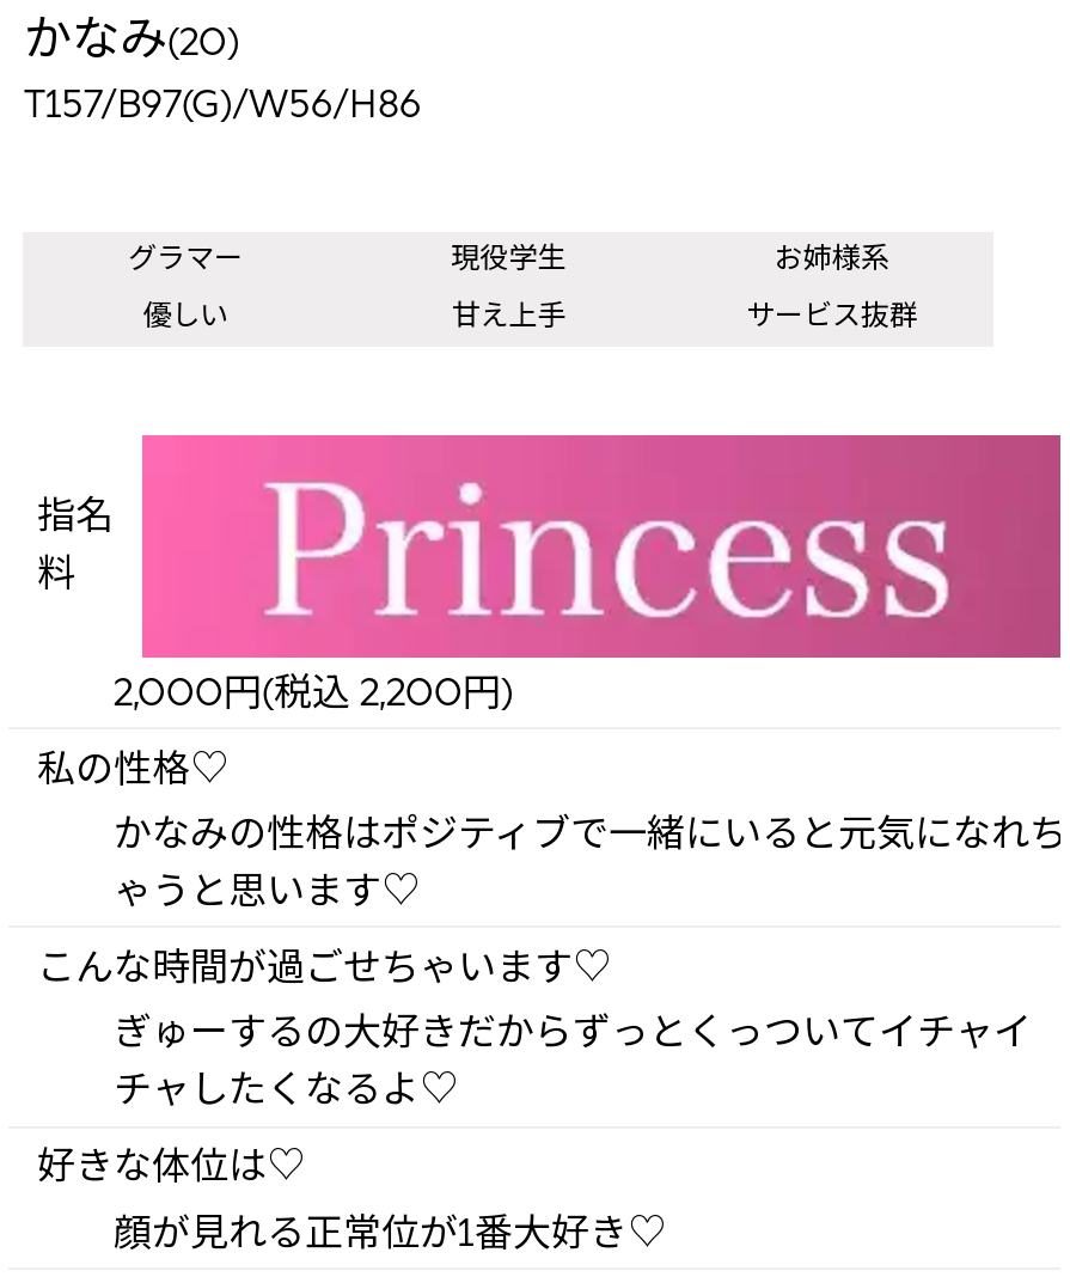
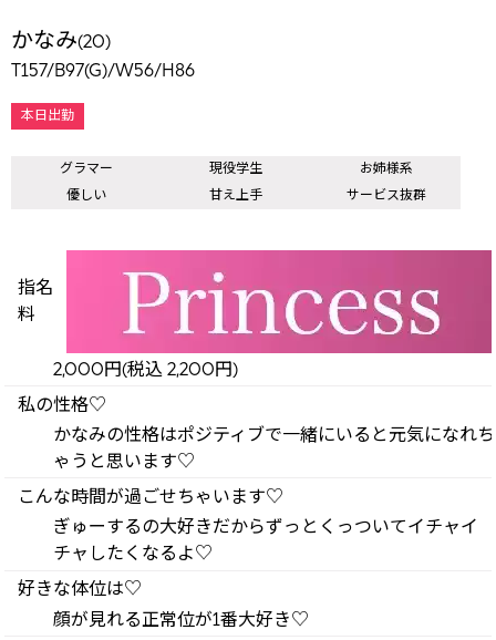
none -> [22,109,75,123] 本日出勤

